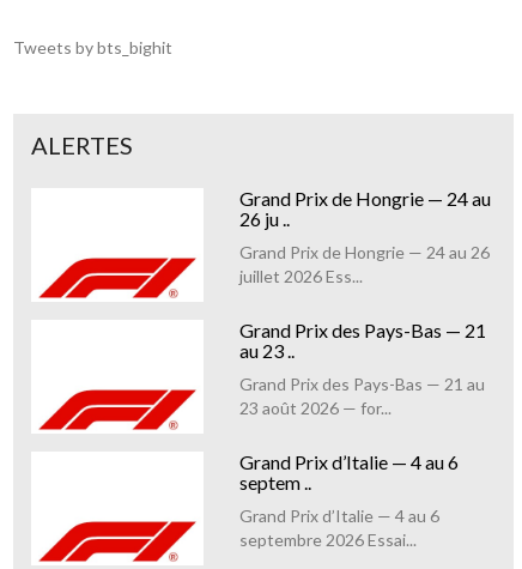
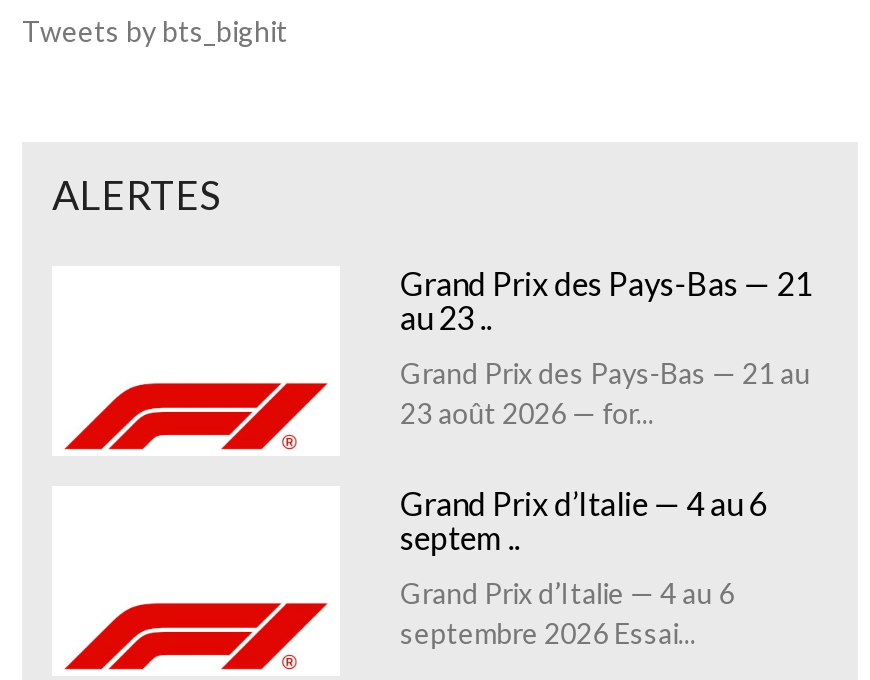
[240,186,491,286] Grand Prix de Hongrie — 24 au | 26 ju .. | Grand Prix de Hongrie — 24 au 26 | juillet 2026 Ess... -> none

